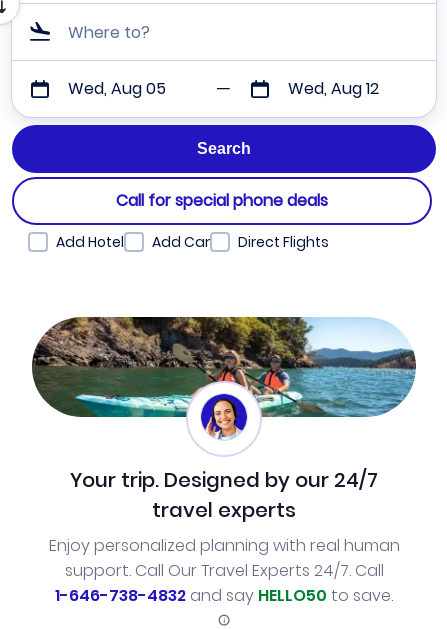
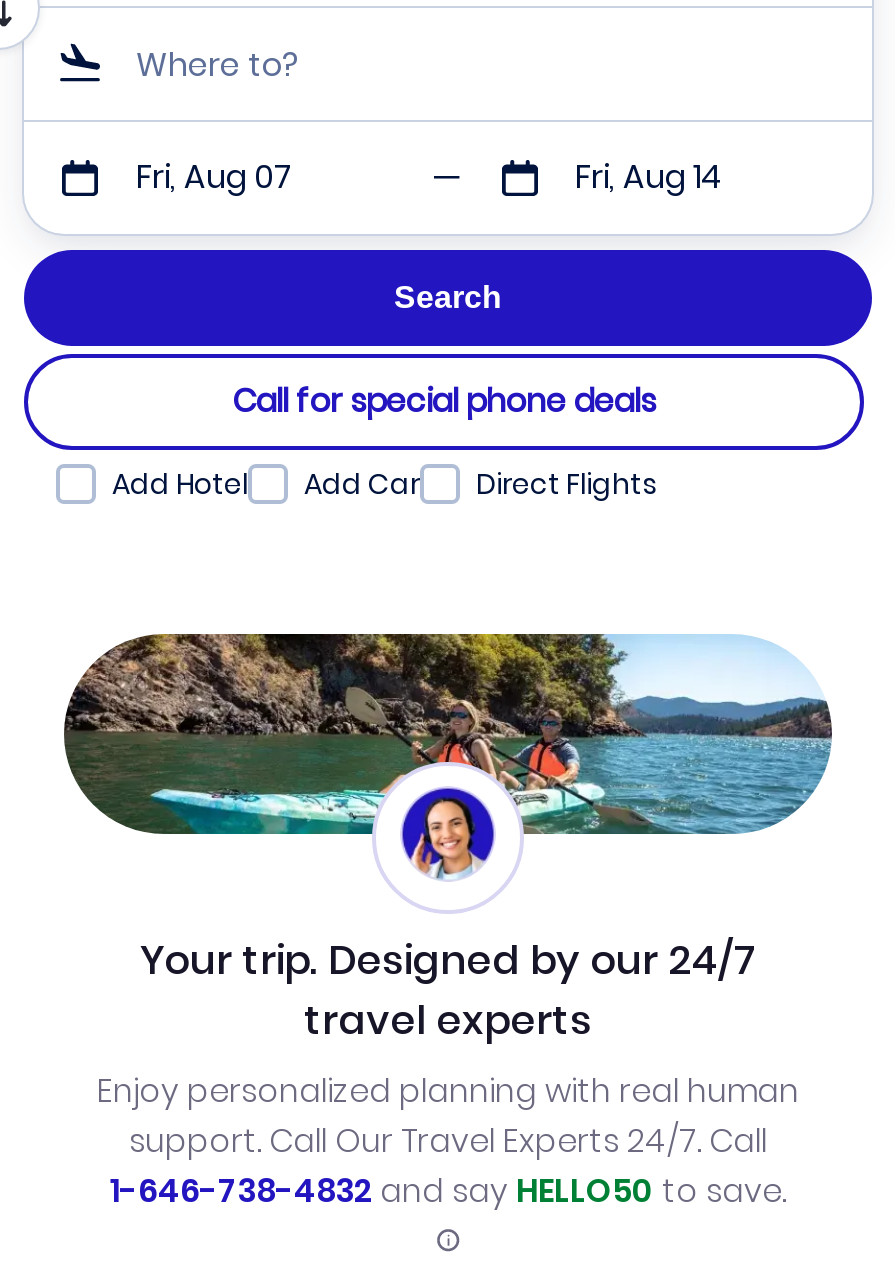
[68,77,166,100] Wed, Aug 05 -> [136,155,292,201] Fri, Aug 07
[287,77,378,100] Wed, Aug 12 -> [575,155,723,201] Fri, Aug 14

